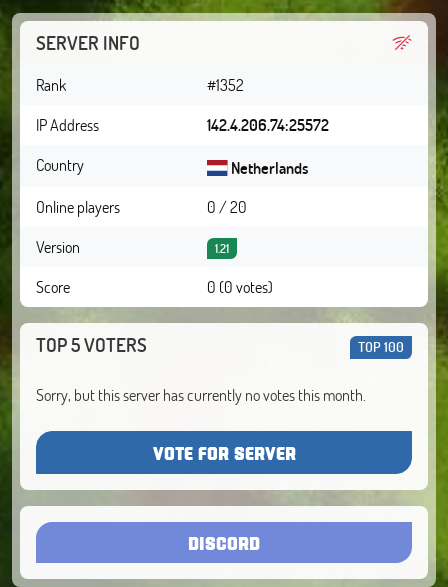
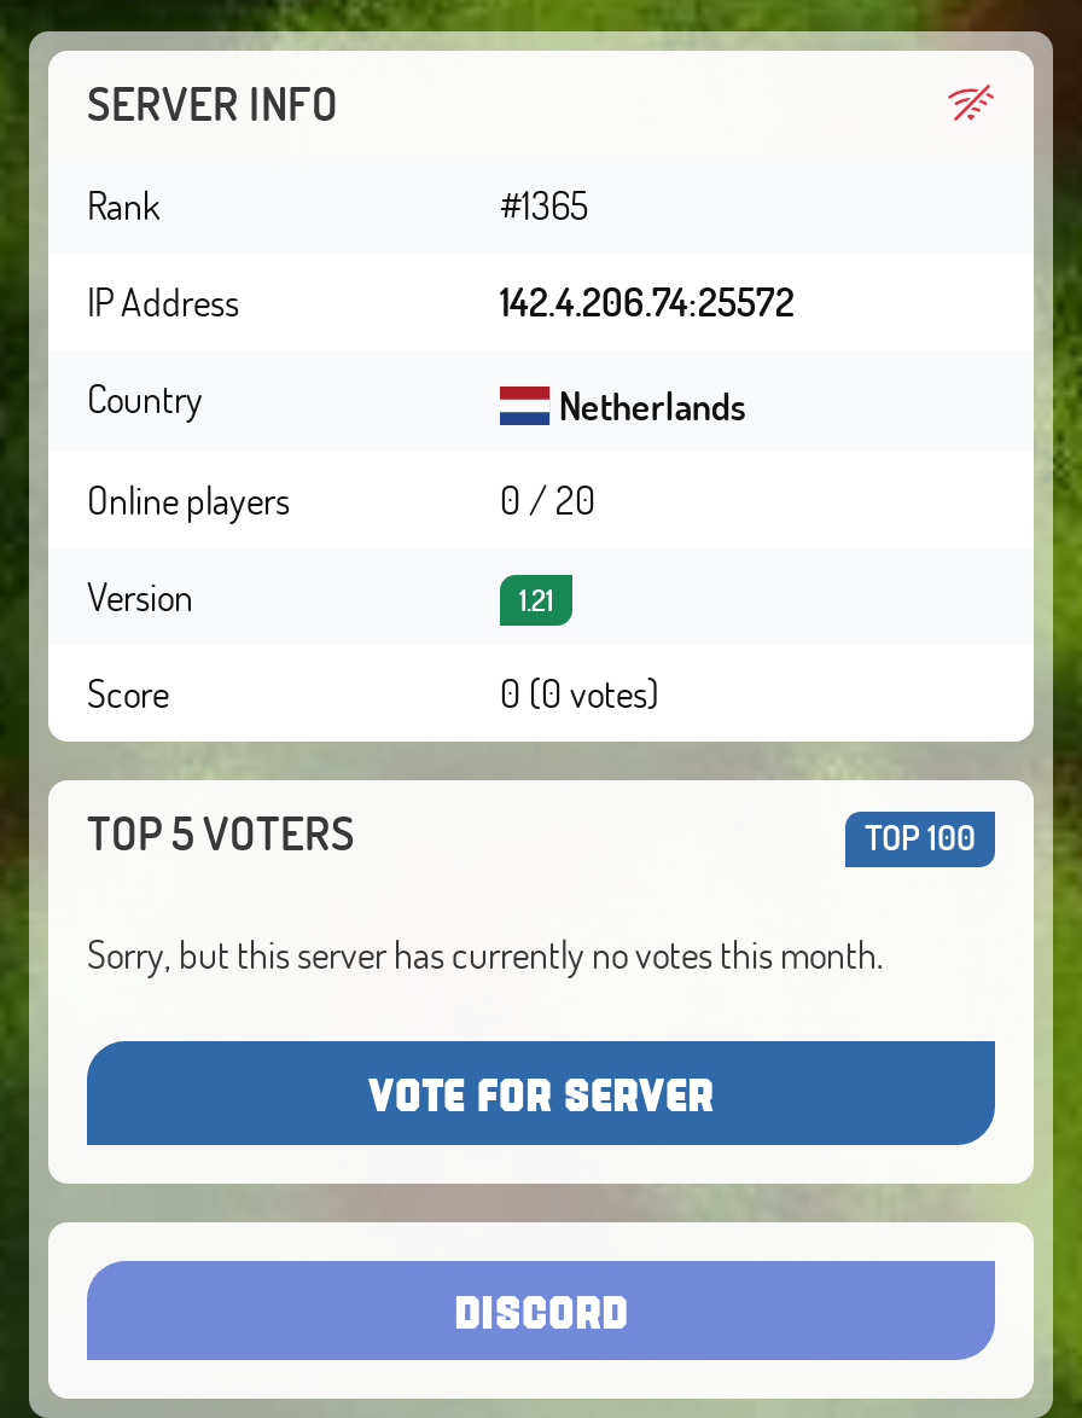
[207,74,244,95] #1352 -> [500,180,589,230] #1365

